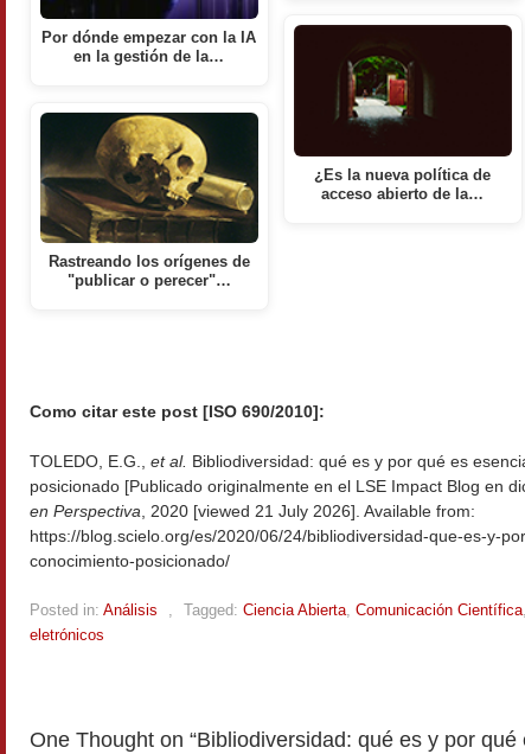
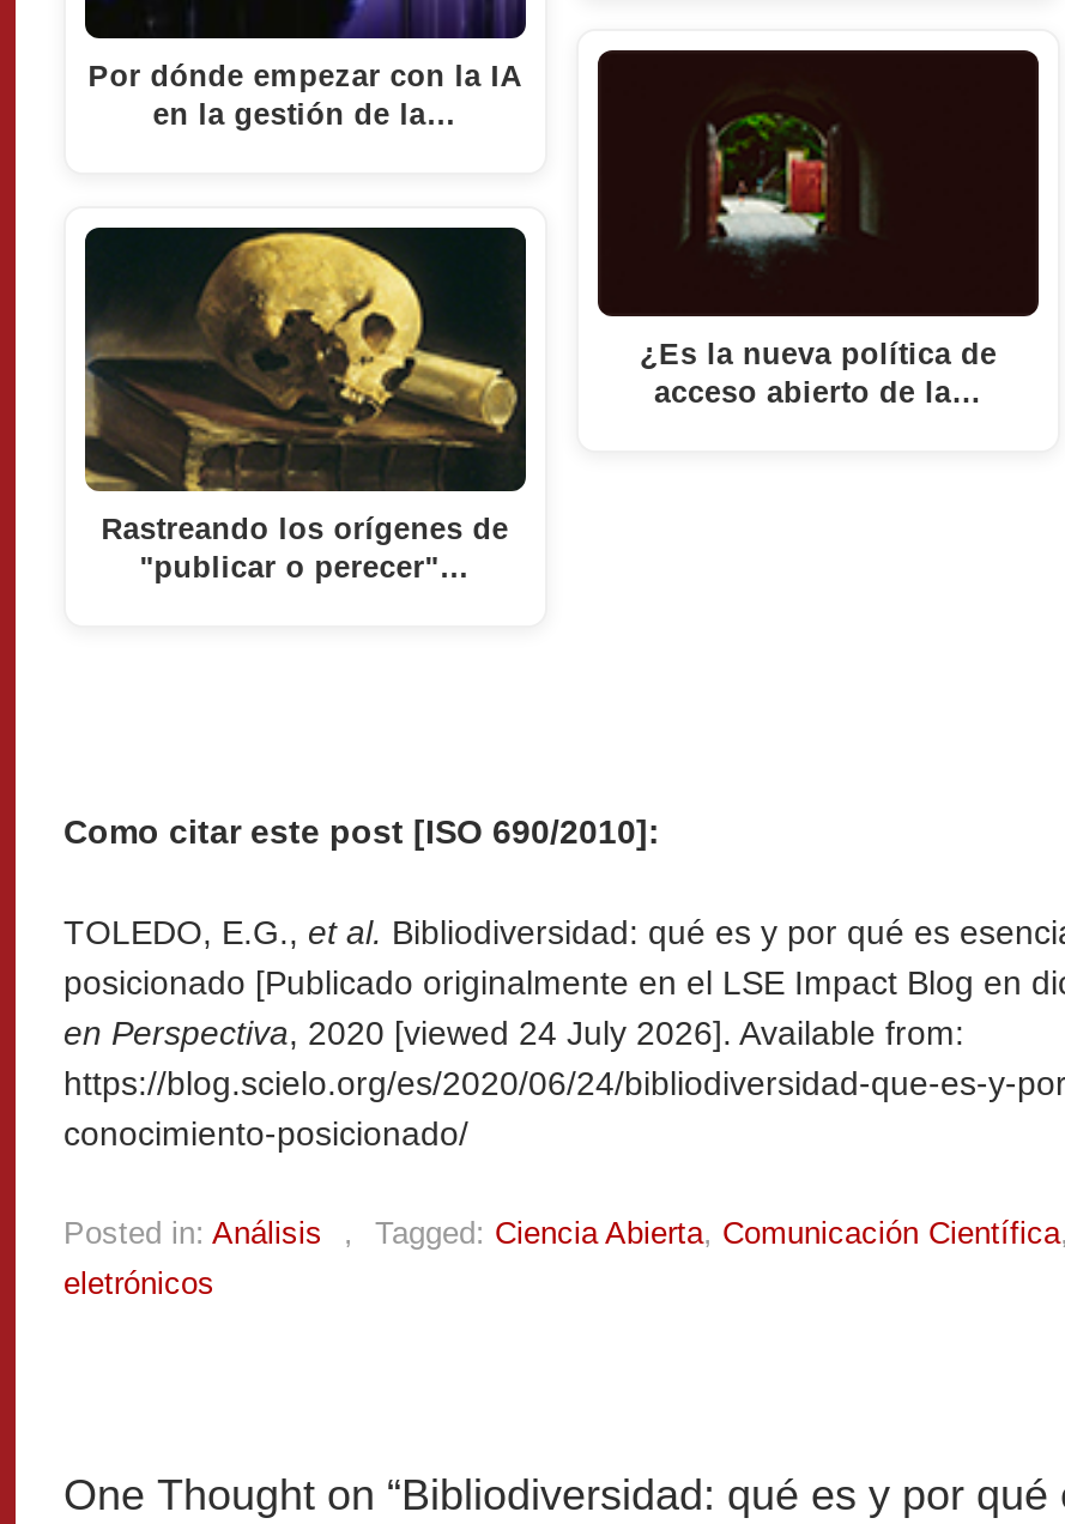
[30,501,475,520] en Perspectiva, 2020 [viewed 21 July 2026]. Available from: -> [63,1012,964,1051] en Perspectiva, 2020 [viewed 24 July 2026]. Available from:

